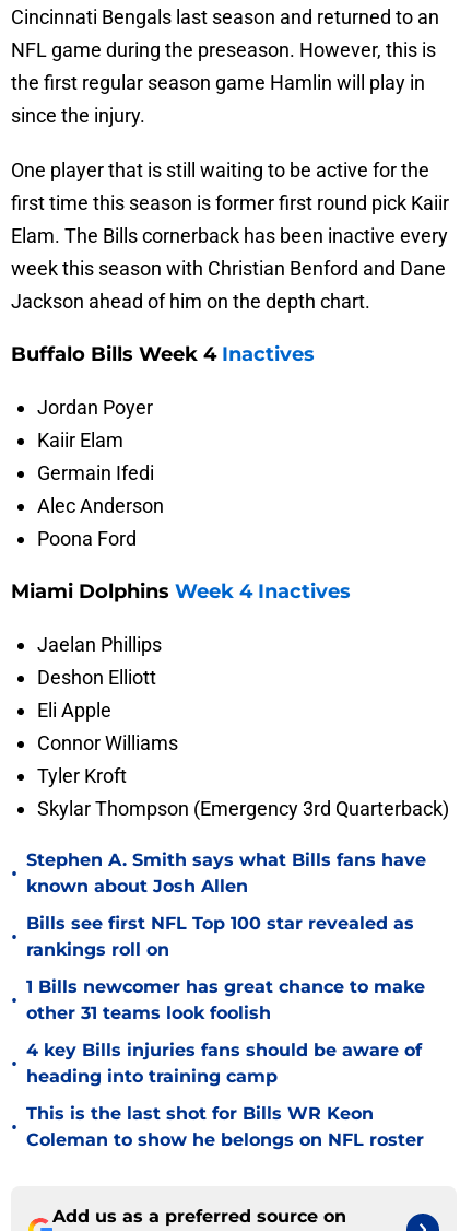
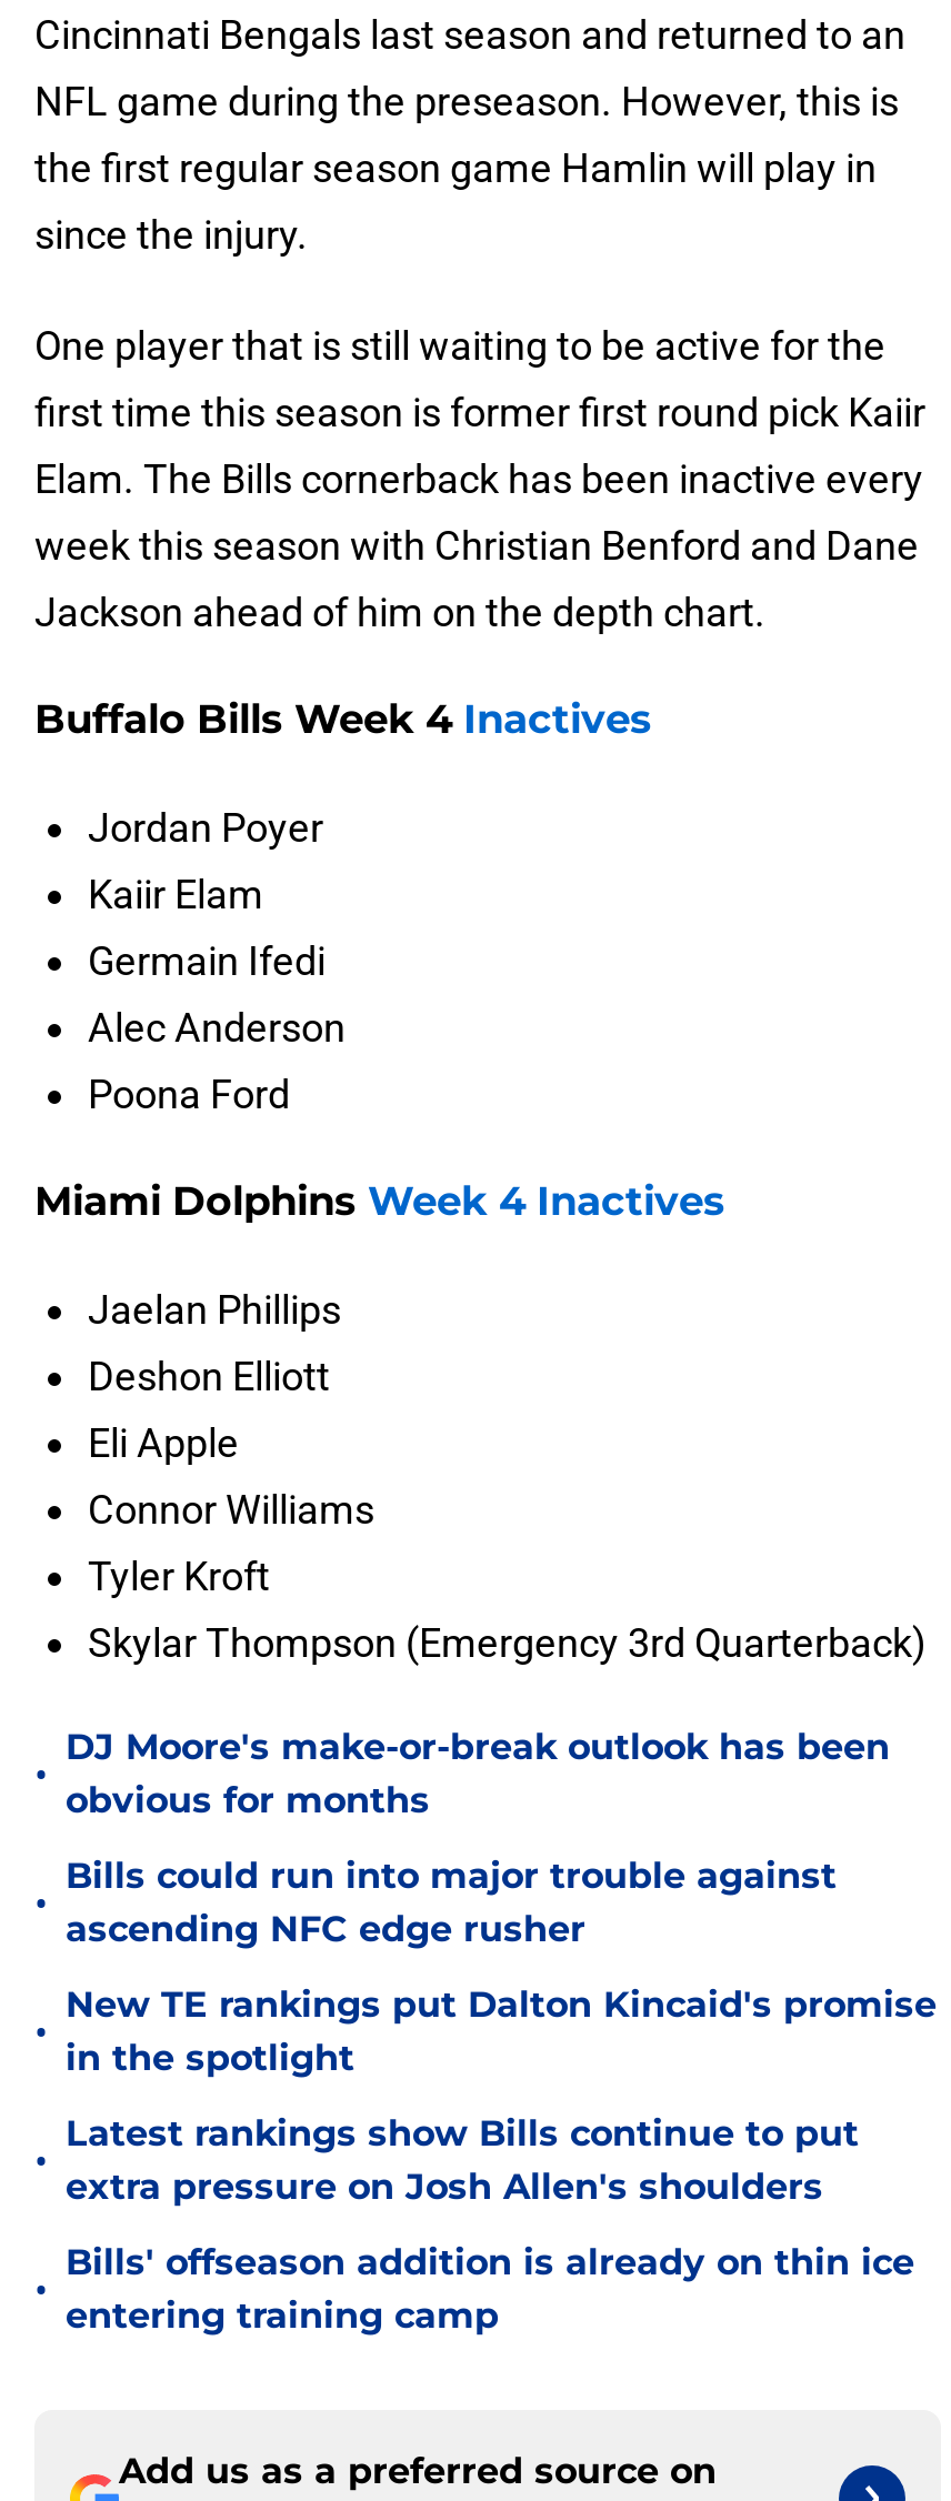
[26,849,426,896] Stephen A. Smith says what Bills fans have | known about Josh Allen -> [66,1726,890,1821] DJ Moore's make-or-break outlook has been | obvious for months
[26,913,414,960] Bills see first NFL Top 100 star revealed as | rankings roll on -> [66,1855,837,1950] Bills could run into major trouble against | ascending NFC edge rusher
[26,976,425,1023] 1 Bills newcomer has great chance to make | other 31 teams look foolish -> [66,1983,937,2079] New TE rankings put Dalton Kincaid's promise | in the spotlight
[26,1040,422,1087] 4 key Bills injuries fans should be aware of | heading into training camp -> [66,2112,859,2208] Latest rankings show Bills continue to put | extra pressure on Josh Allen's shoulders
[26,1103,424,1150] This is the last shot for Bills WR Keon | Coleman to show he belongs on NFL roster -> [66,2241,914,2337] Bills' offseason addition is already on thin ice | entering training camp

